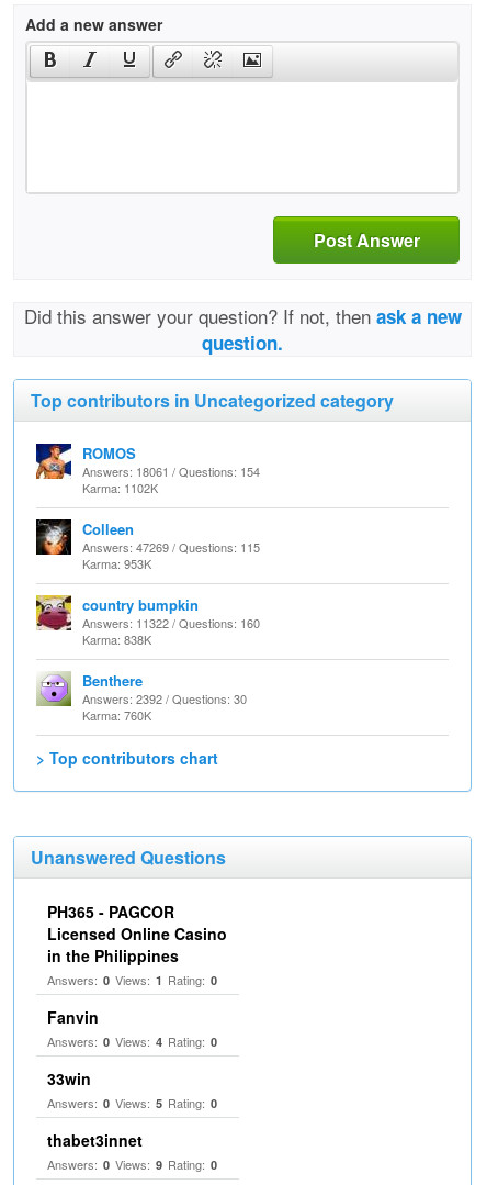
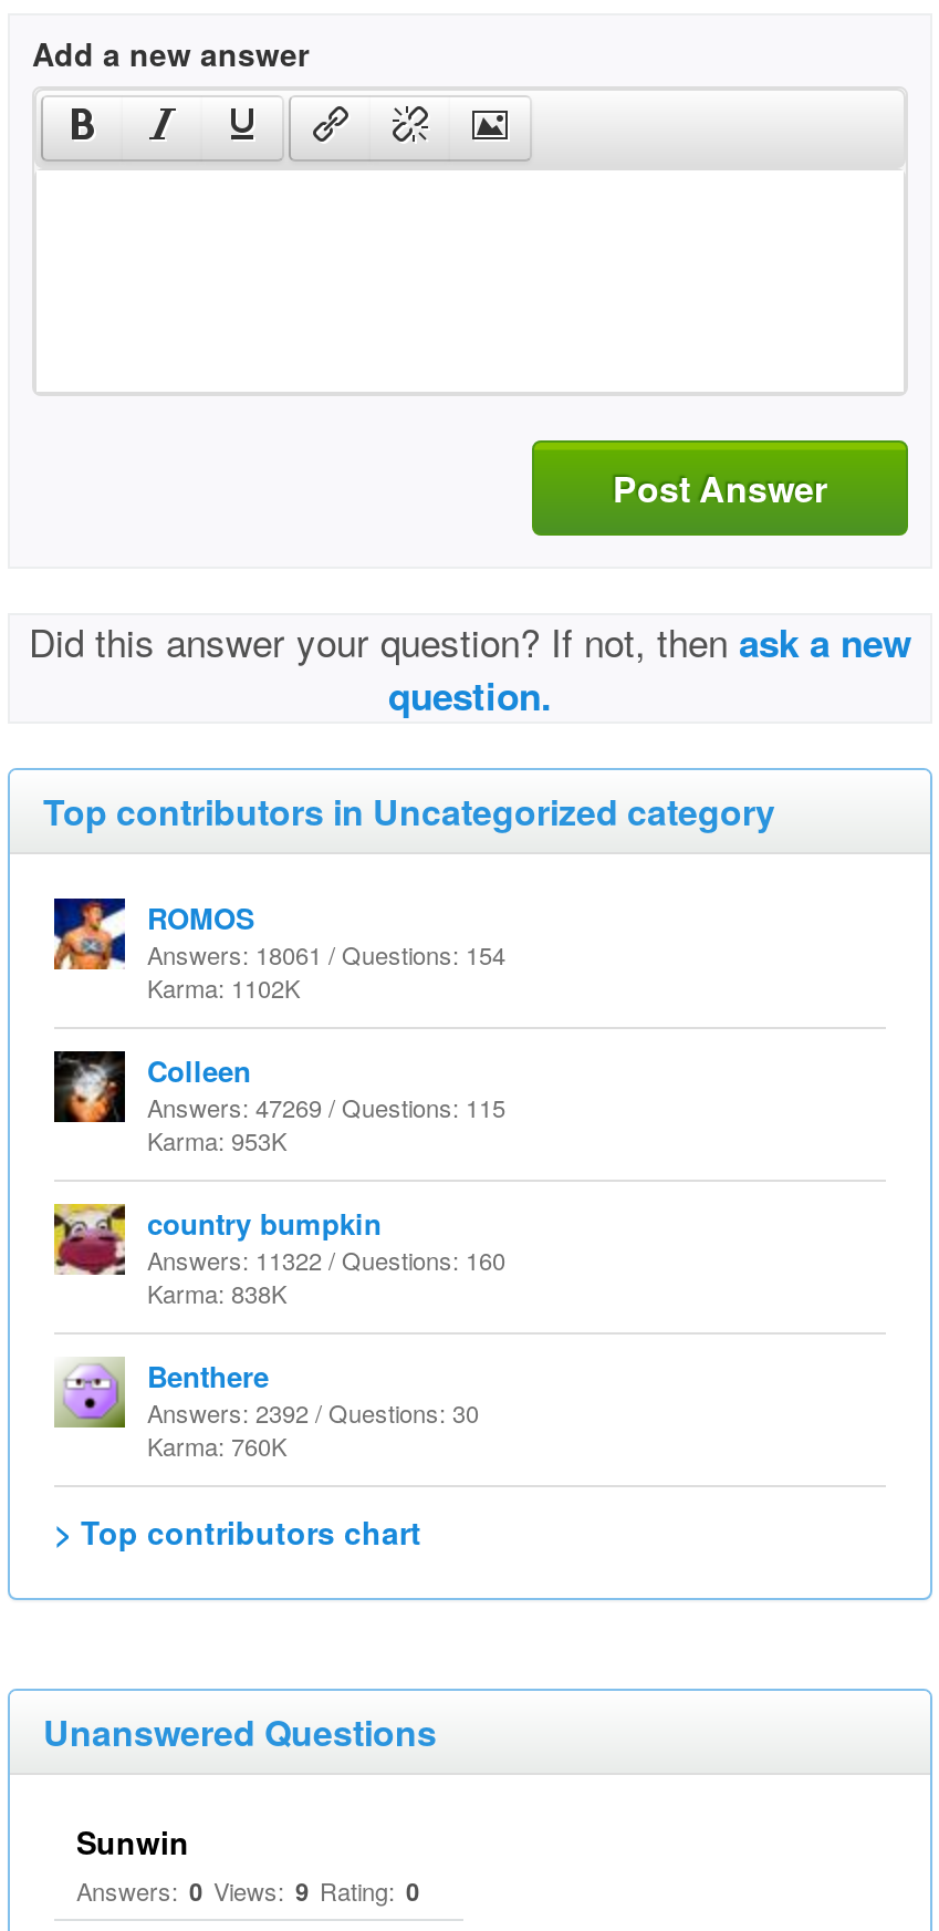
[47,901,227,1151] PH365 - PAGCOR | Licensed Online Casino | in the Philippines | Answers: 0 Views: 1 Rating: 0 | Fanvin | Answers: 0 Views: 4 Rating: 0 | 33win | Answers: 0 Views: 5 Rating: 0 | thabet3innet -> [76,1819,189,1863] Sunwin

